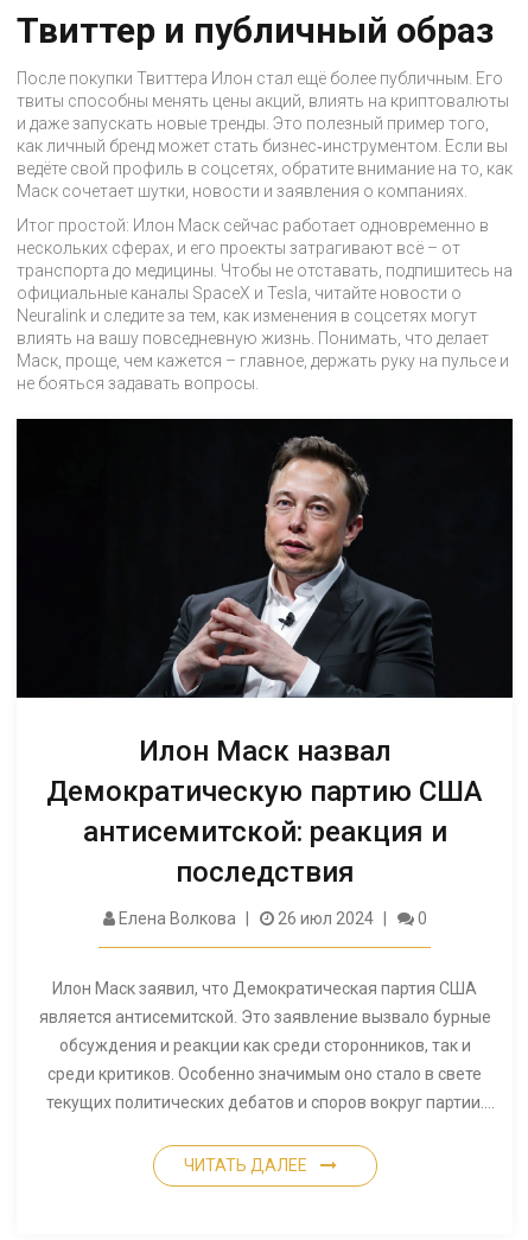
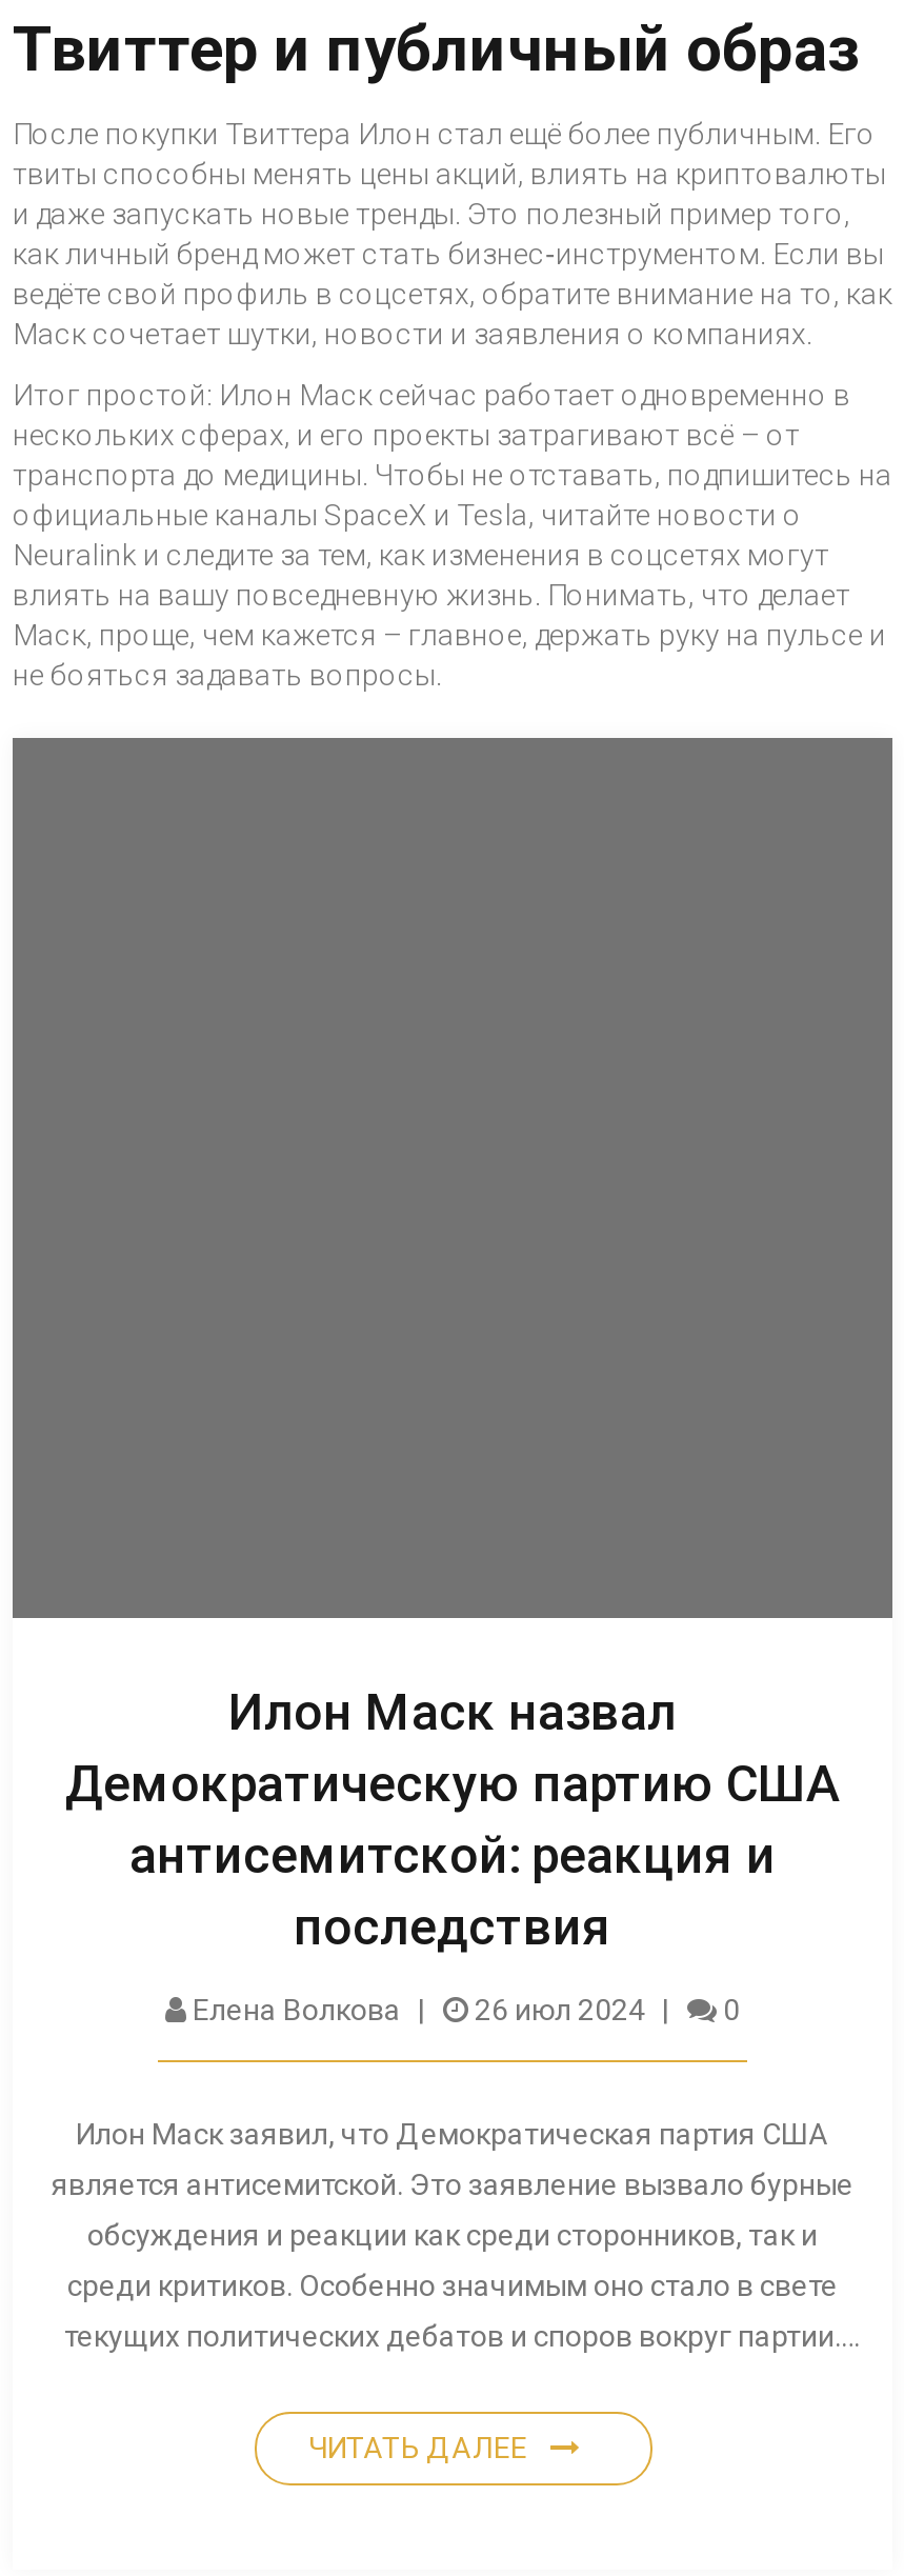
[17,419,513,698] [image] -> none

